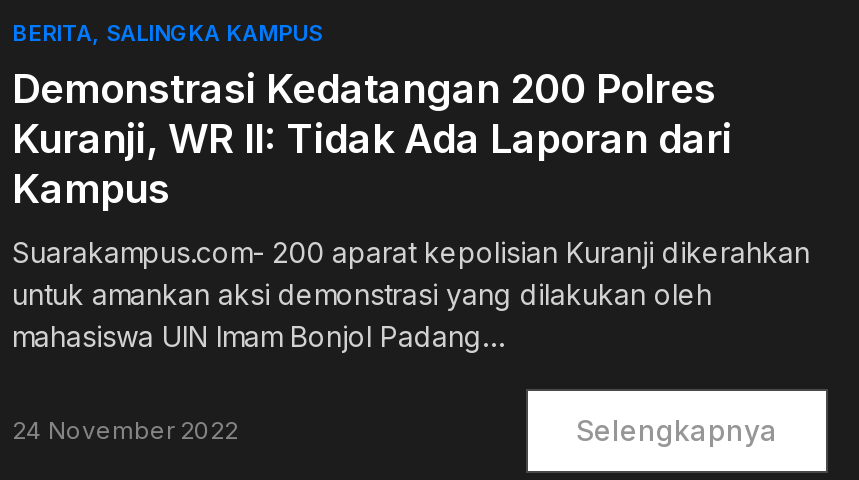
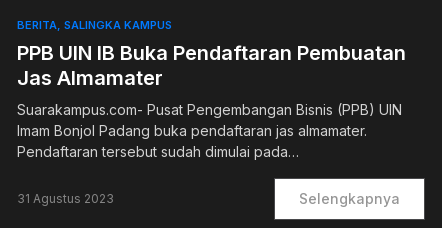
[12,65,732,213] Demonstrasi Kedatangan 200 Polres | Kuranji, WR II: Tidak Ada Laporan dari | Kampus -> [17,41,406,90] PPB UIN IB Buka Pendaftaran Pembuatan | Jas Almamater
[12,235,810,353] Suarakampus.com- 200 aparat kepolisian Kuranji dikerahkan | untuk amankan aksi demonstrasi yang dilakukan oleh | mahasiswa UIN Imam Bonjol Padang… -> [17,101,402,160] Suarakampus.com- Pusat Pengembangan Bisnis (PPB) UIN | Imam Bonjol Padang buka pendaftaran jas almamater. | Pendaftaran tersebut sudah dimulai pada…
[12,415,238,445] 24 November 2022 -> [17,191,114,206] 31 Agustus 2023

